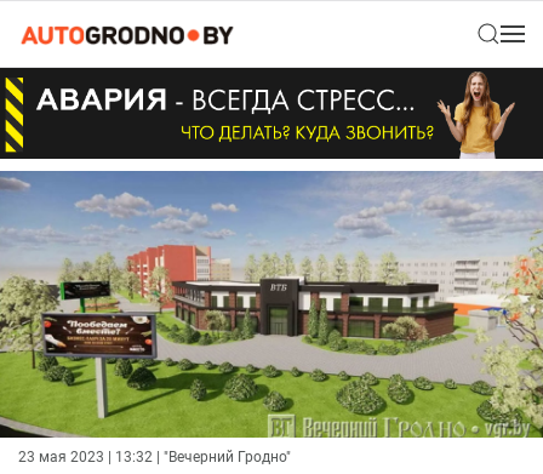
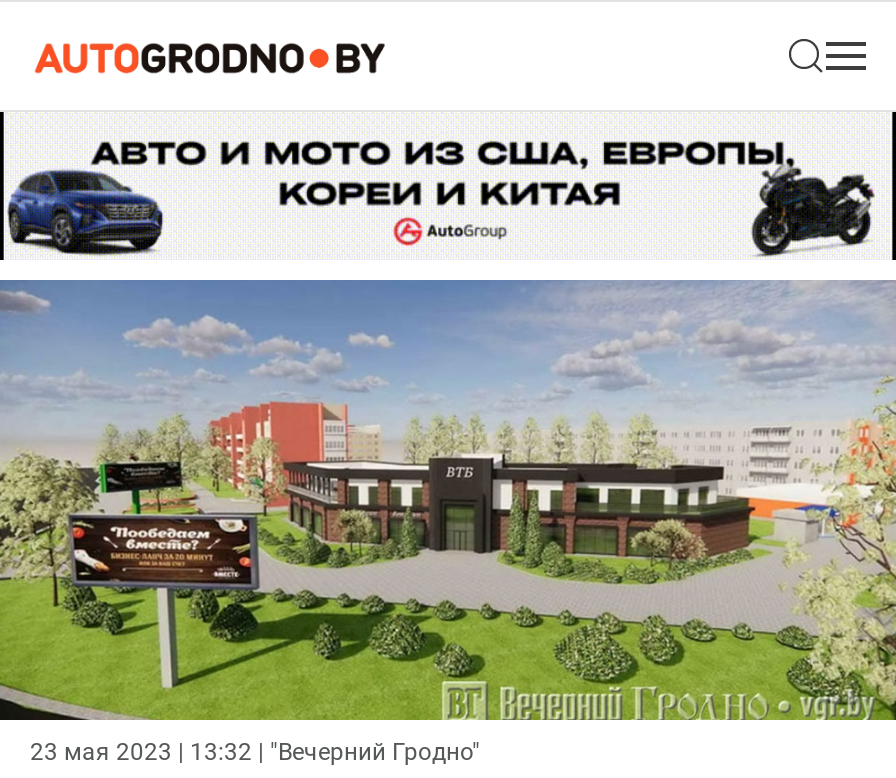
[4,67,539,160] [image] -> [6,112,890,260] [image]

